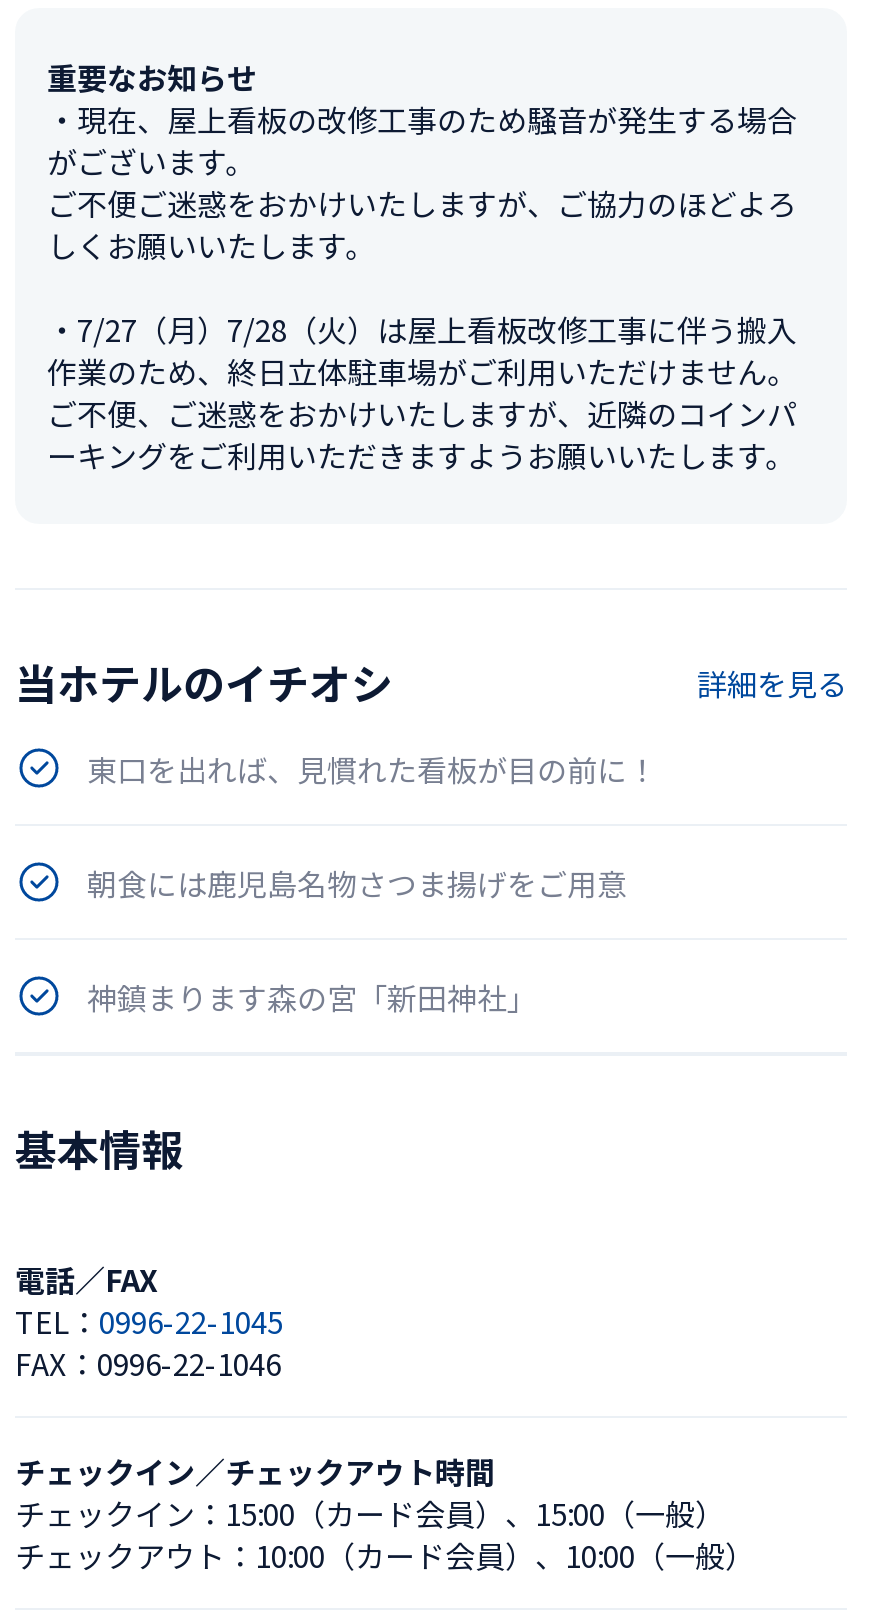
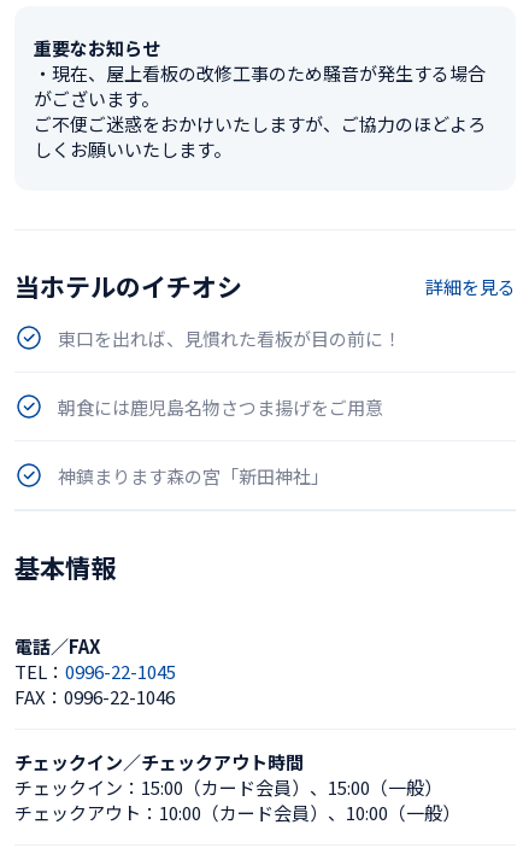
[47,308,797,476] ・7/27（月）7/28（火）は屋上看板改修工事に伴う搬入 | 作業のため、終日立体駐車場がご利用いただけません。 | ご不便、ご迷惑をおかけいたしますが、近隣のコインパ | ーキングをご利用いただきますようお願いいたします。 -> none

